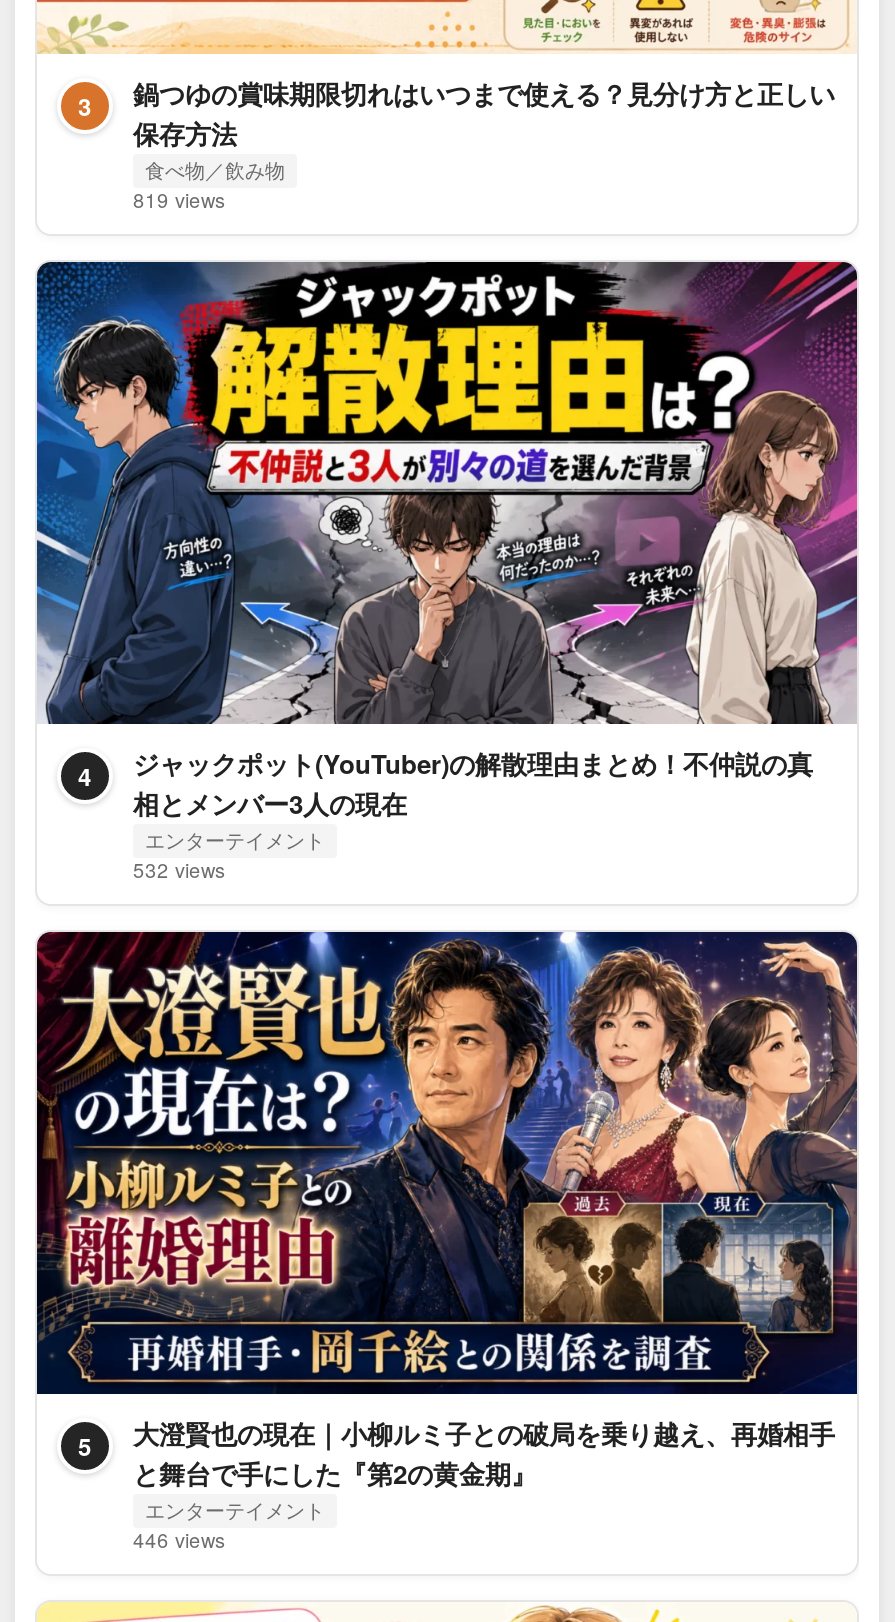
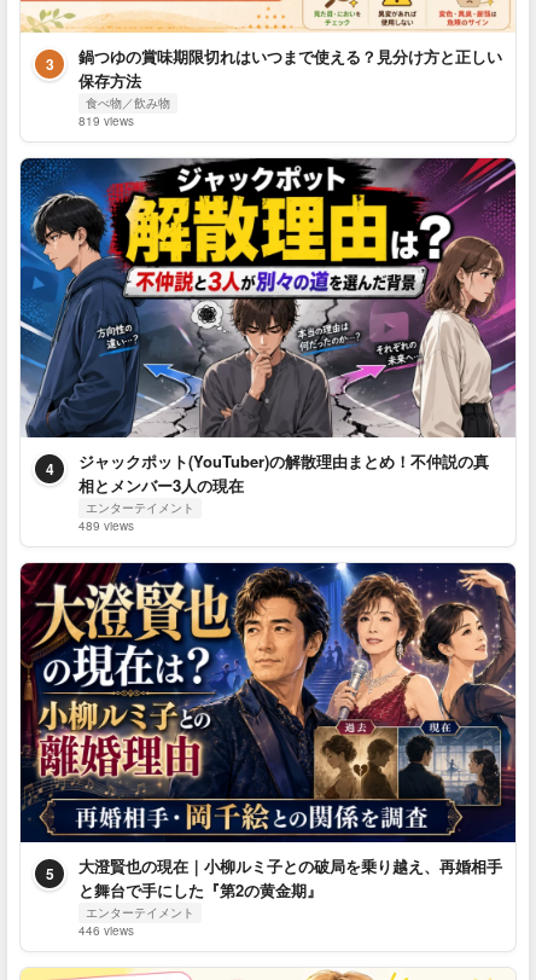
[133,856,225,884] 532 views -> [78,517,134,534] 489 views

